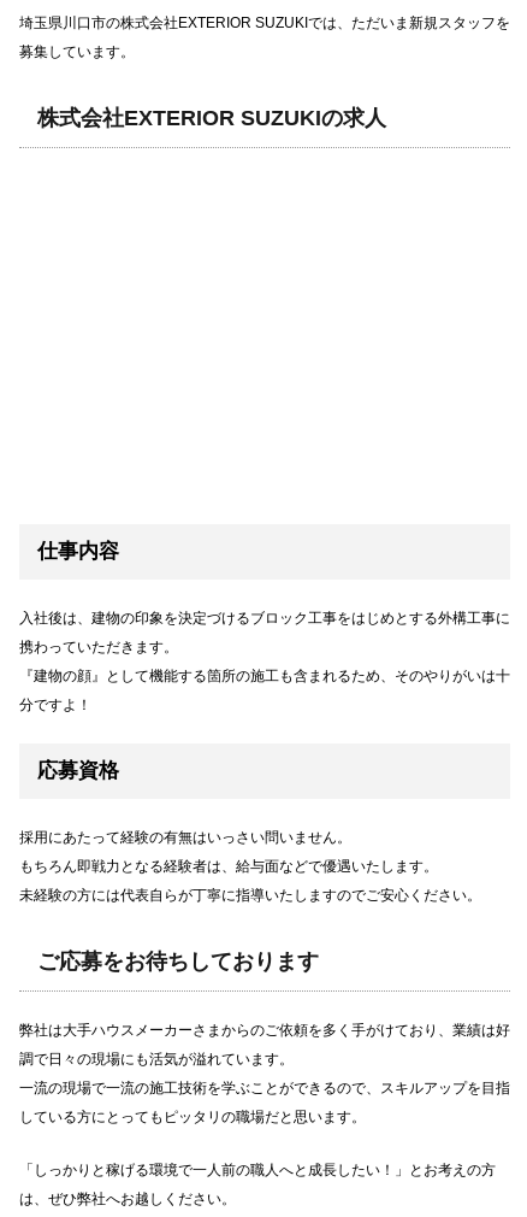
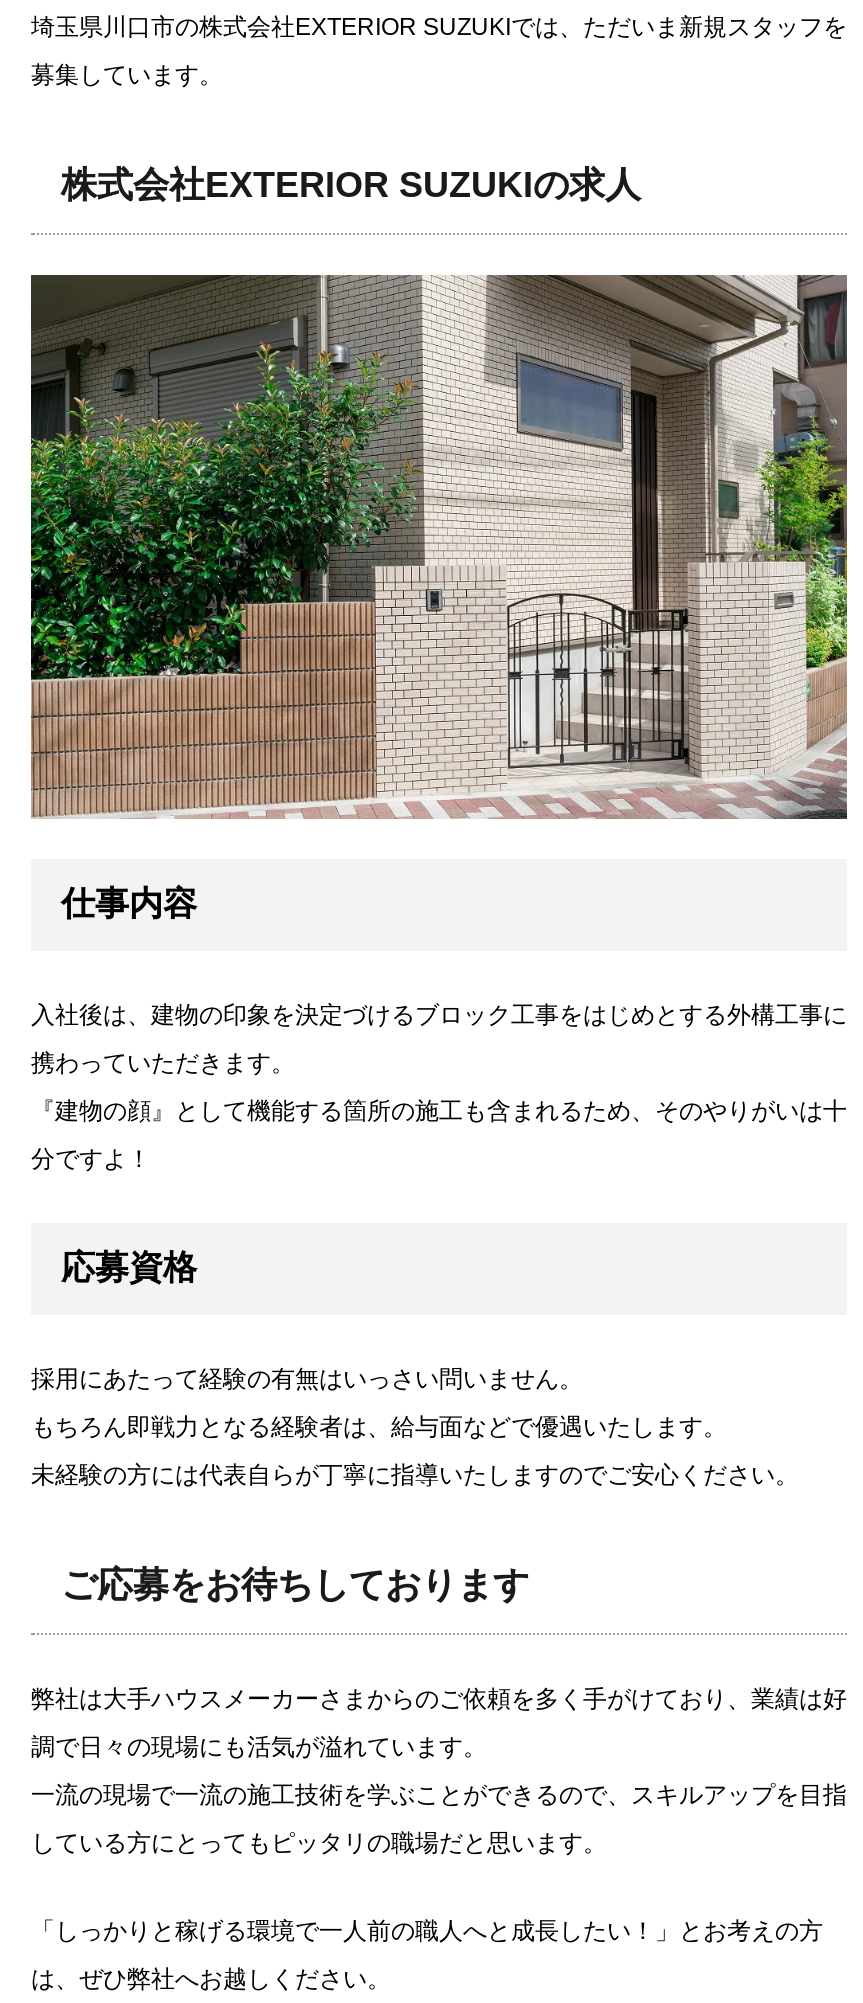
none -> [29,273,849,821] [image]

